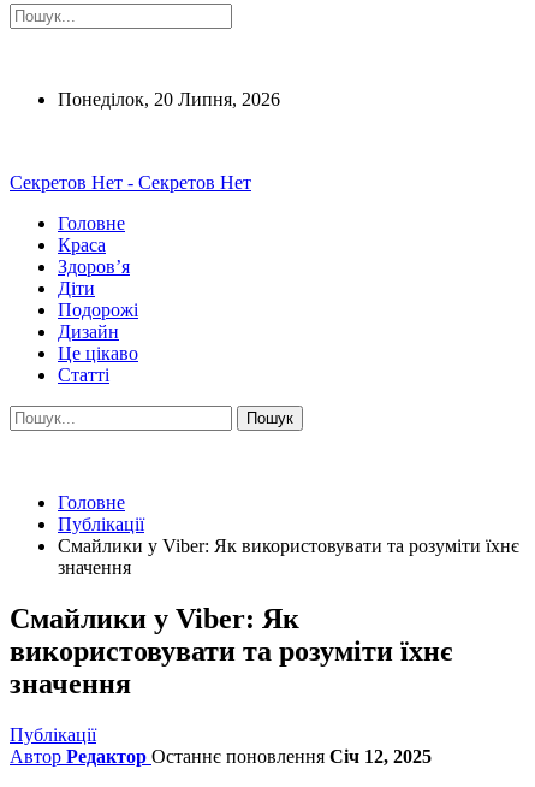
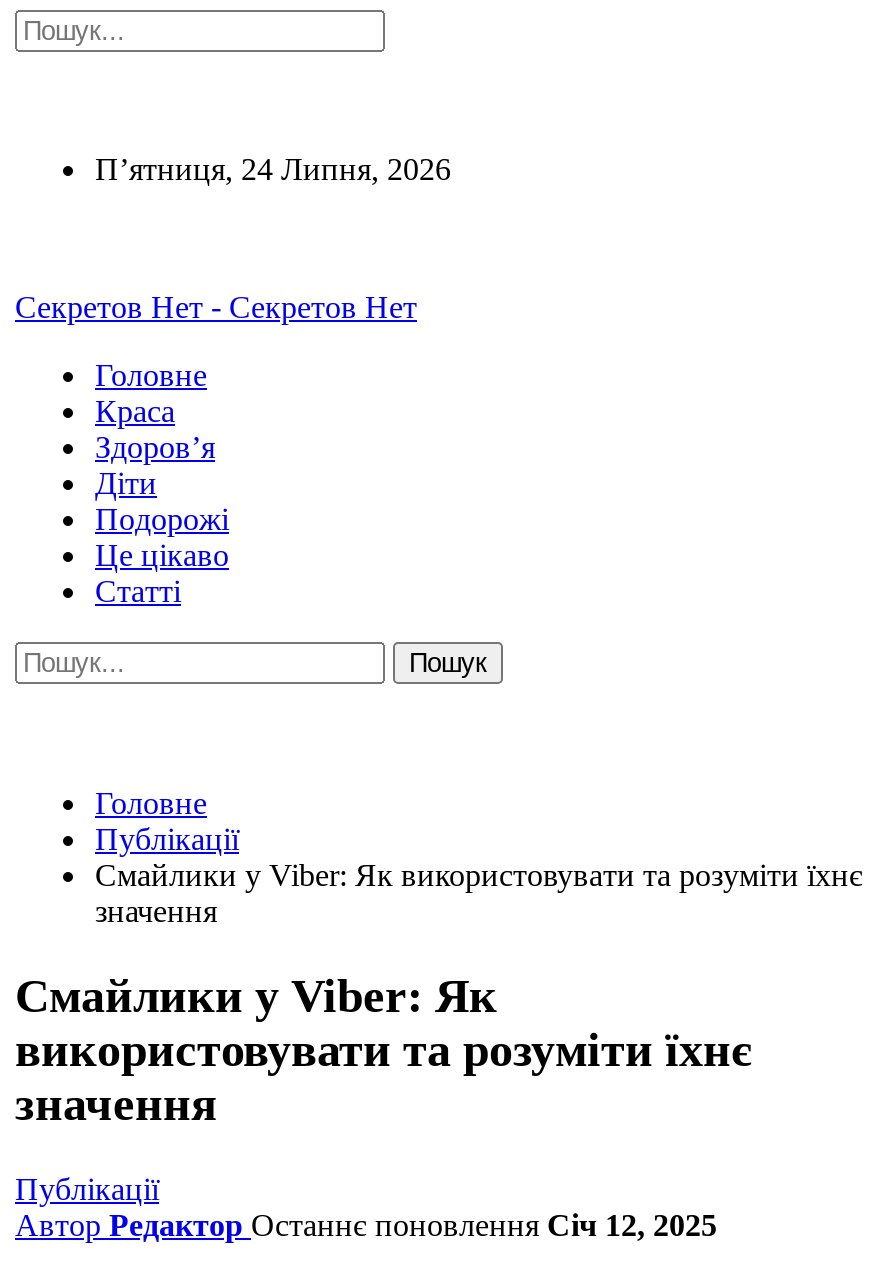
[58,89,280,110] Понеділок, 20 Липня, 2026 -> [95,152,451,186] П’ятниця, 24 Липня, 2026
[58,321,119,342] Дизайн -> none

